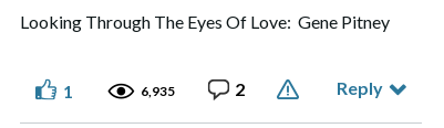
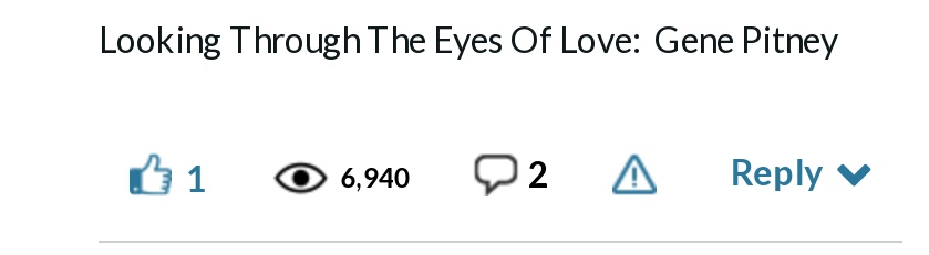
[141,82,175,99] 6,935 -> [340,161,409,194] 6,940

